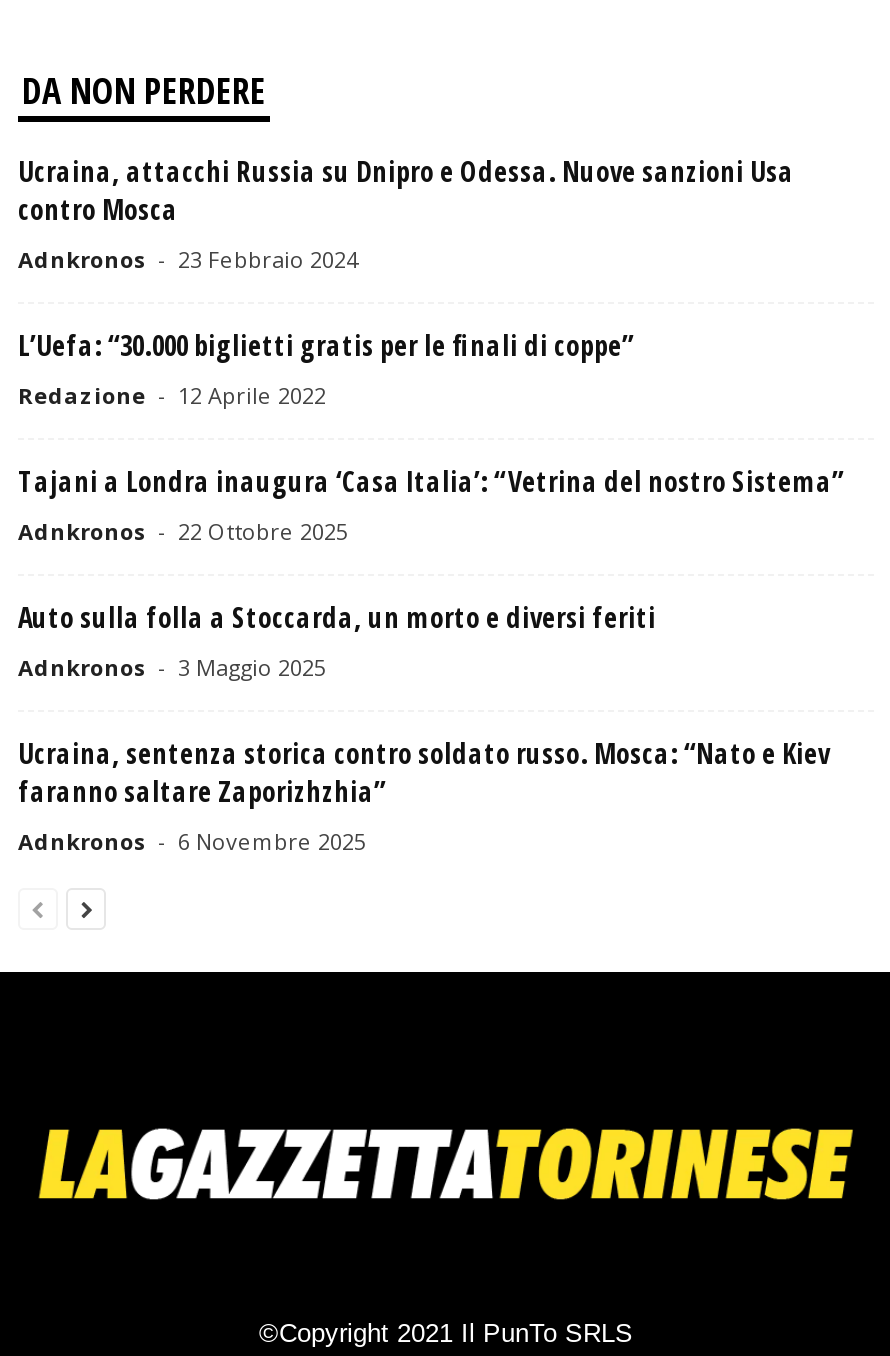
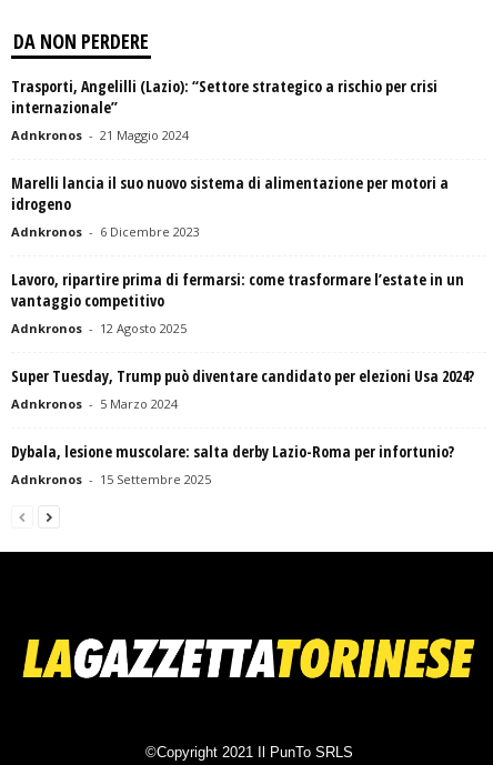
[18,152,794,274] Ucraina, attacchi Russia su Dnipro e Odessa. Nuove sanzioni Usa | contro Mosca | Adnkronos - 23 Febbraio 2024 -> [11,76,437,143] Trasporti, Angelilli (Lazio): “Settore strategico a rischio per crisi | internazionale” | Adnkronos - 21 Maggio 2024
[18,326,634,410] L’Uefa: “30.000 biglietti gratis per le finali di coppe” | Redazione - 12 Aprile 2022 -> [11,172,449,240] Marelli lancia il suo nuovo sistema di alimentazione per motori a | idrogeno | Adnkronos - 6 Dicembre 2023
[18,462,844,546] Tajani a Londra inaugura ‘Casa Italia’: “Vetrina del nostro Sistema” | Adnkronos - 22 Ottobre 2025 -> [11,269,464,337] Lavoro, ripartire prima di fermarsi: come trasformare l’estate in un | vantaggio competitivo | Adnkronos - 12 Agosto 2025
[18,598,656,682] Auto sulla folla a Stoccarda, un morto e diversi feriti | Adnkronos - 3 Maggio 2025 -> [11,366,474,412] Super Tuesday, Trump può diventare candidato per elezioni Usa 2024? | Adnkronos - 5 Marzo 2024
[18,734,830,856] Ucraina, sentenza storica contro soldato russo. Mosca: “Nato e Kiev | faranno saltare Zaporizhzhia” | Adnkronos - 6 Novembre 2025 -> [11,441,454,488] Dybala, lesione muscolare: salta derby Lazio-Roma per infortunio? | Adnkronos - 15 Settembre 2025

